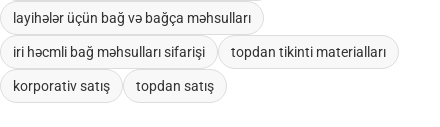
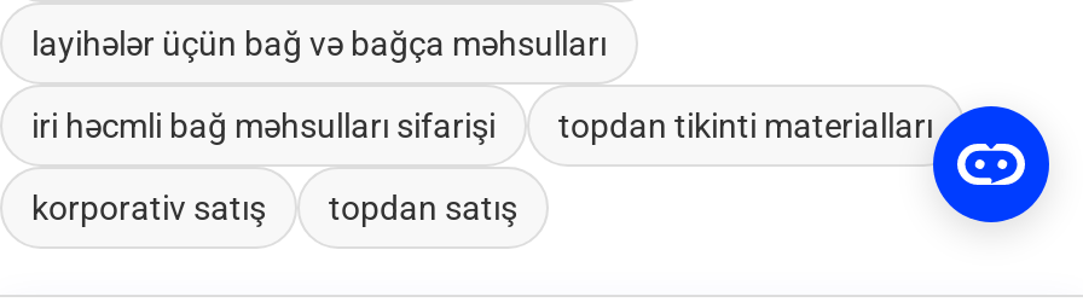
none -> [931,104,1052,227] [image]

